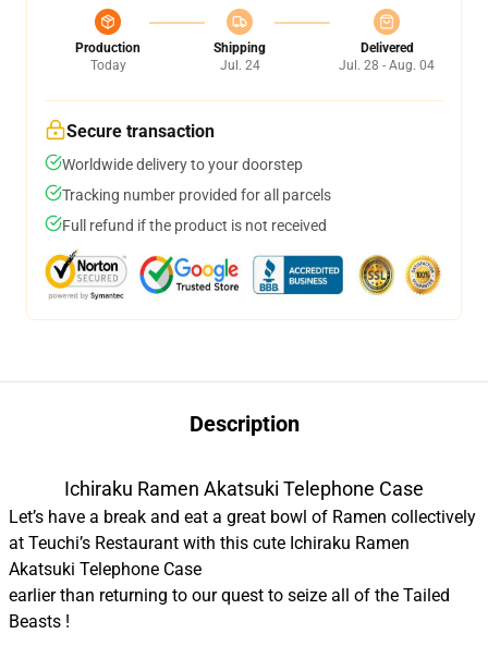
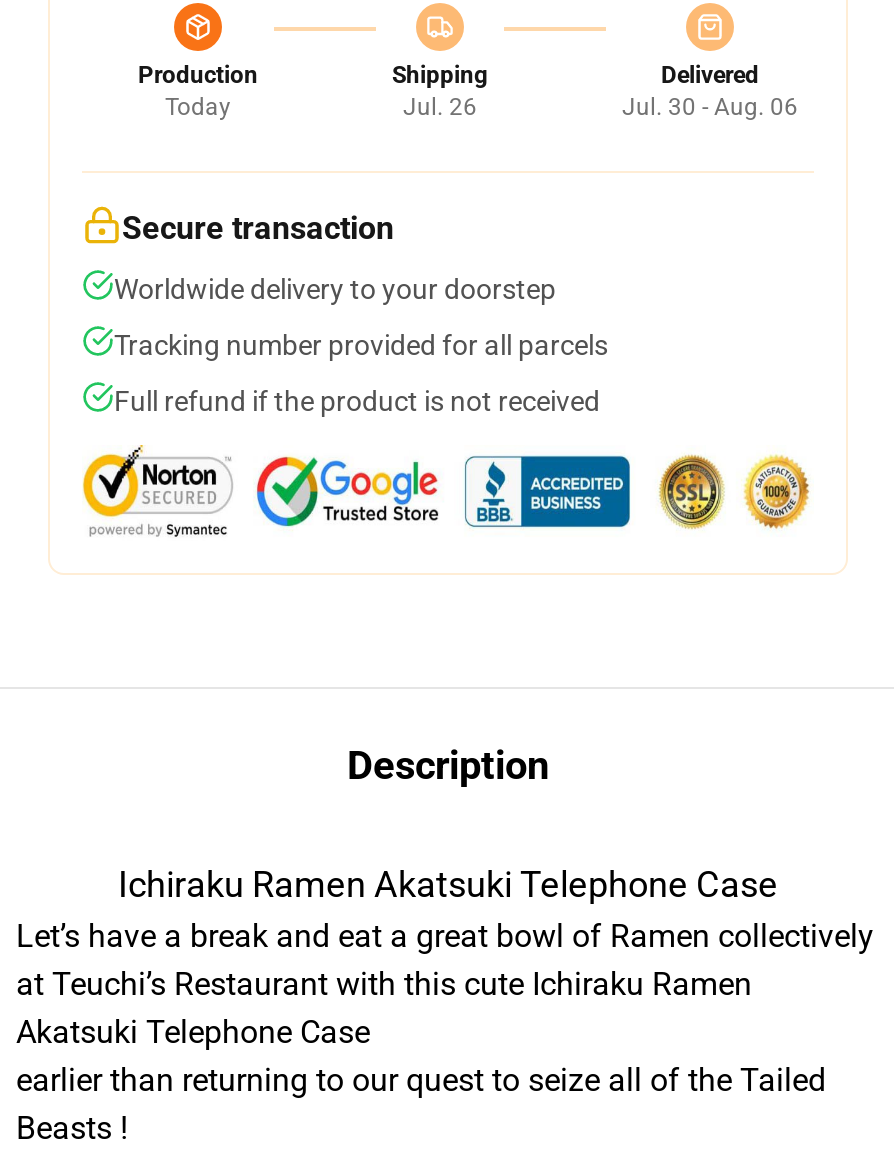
[219,58,260,73] Jul. 24 -> [403,93,477,121] Jul. 26
[339,58,435,73] Jul. 28 - Aug. 04 -> [622,93,798,121] Jul. 30 - Aug. 06

